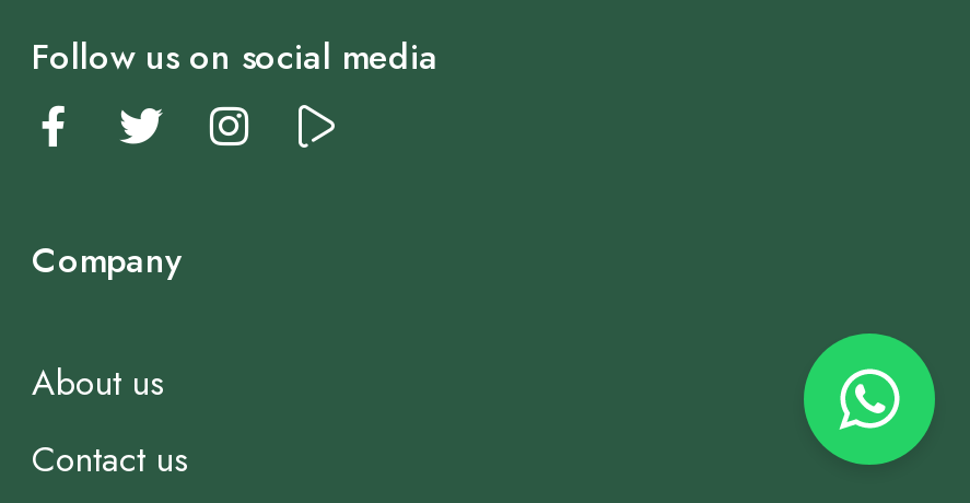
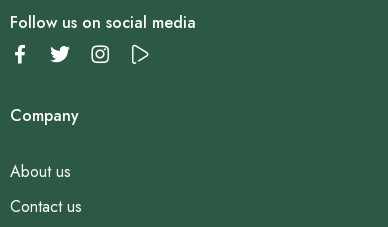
[802,331,937,467] [image] -> none

